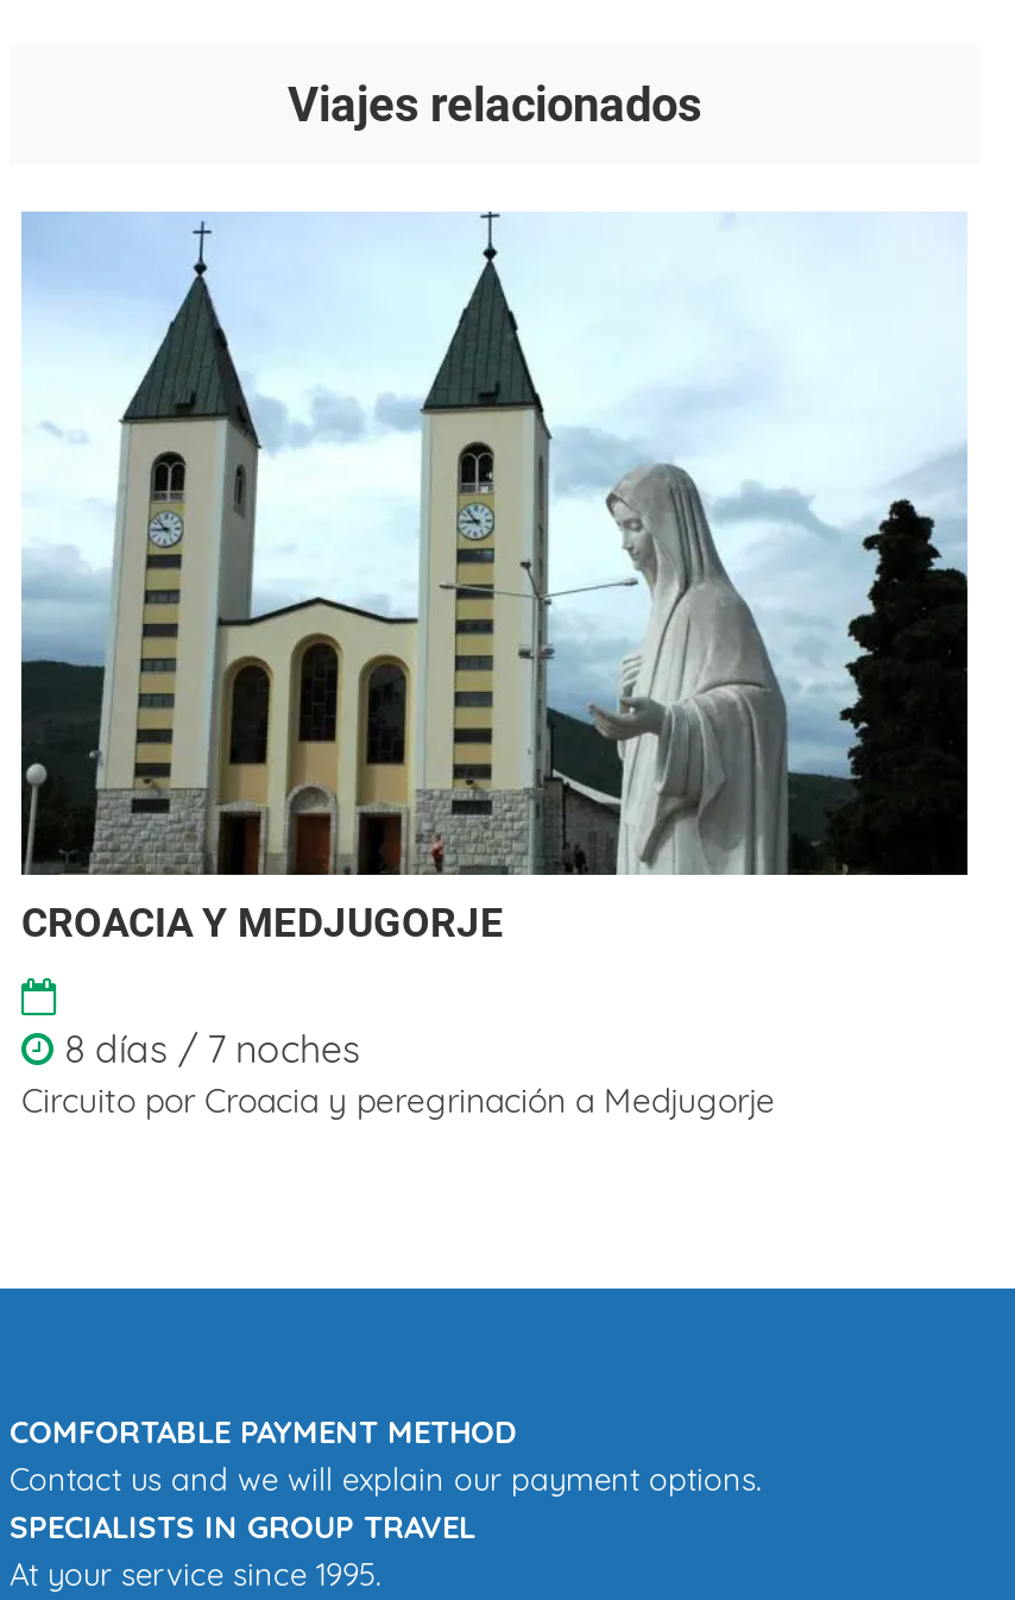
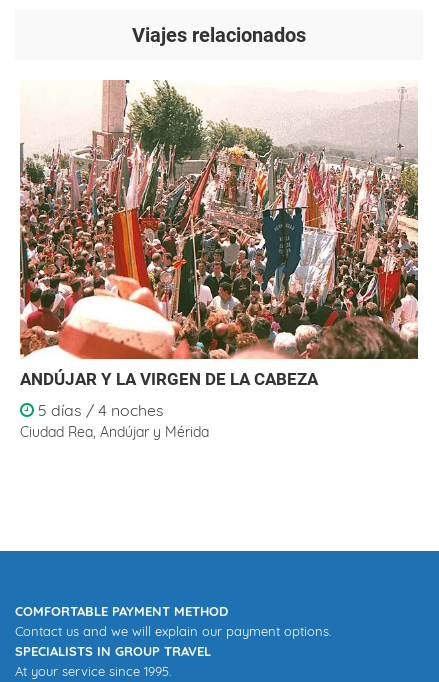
[19,209,970,946] [image] | CROACIA Y MEDJUGORJE -> [19,79,419,389] [image] | ANDÚJAR Y LA VIRGEN DE LA CABEZA
[21,1024,775,1122] 8 días / 7 noches | Circuito por Croacia y peregrinación a Medjugorje -> [20,400,209,441] 5 días / 4 noches | Ciudad Rea, Andújar y Mérida

